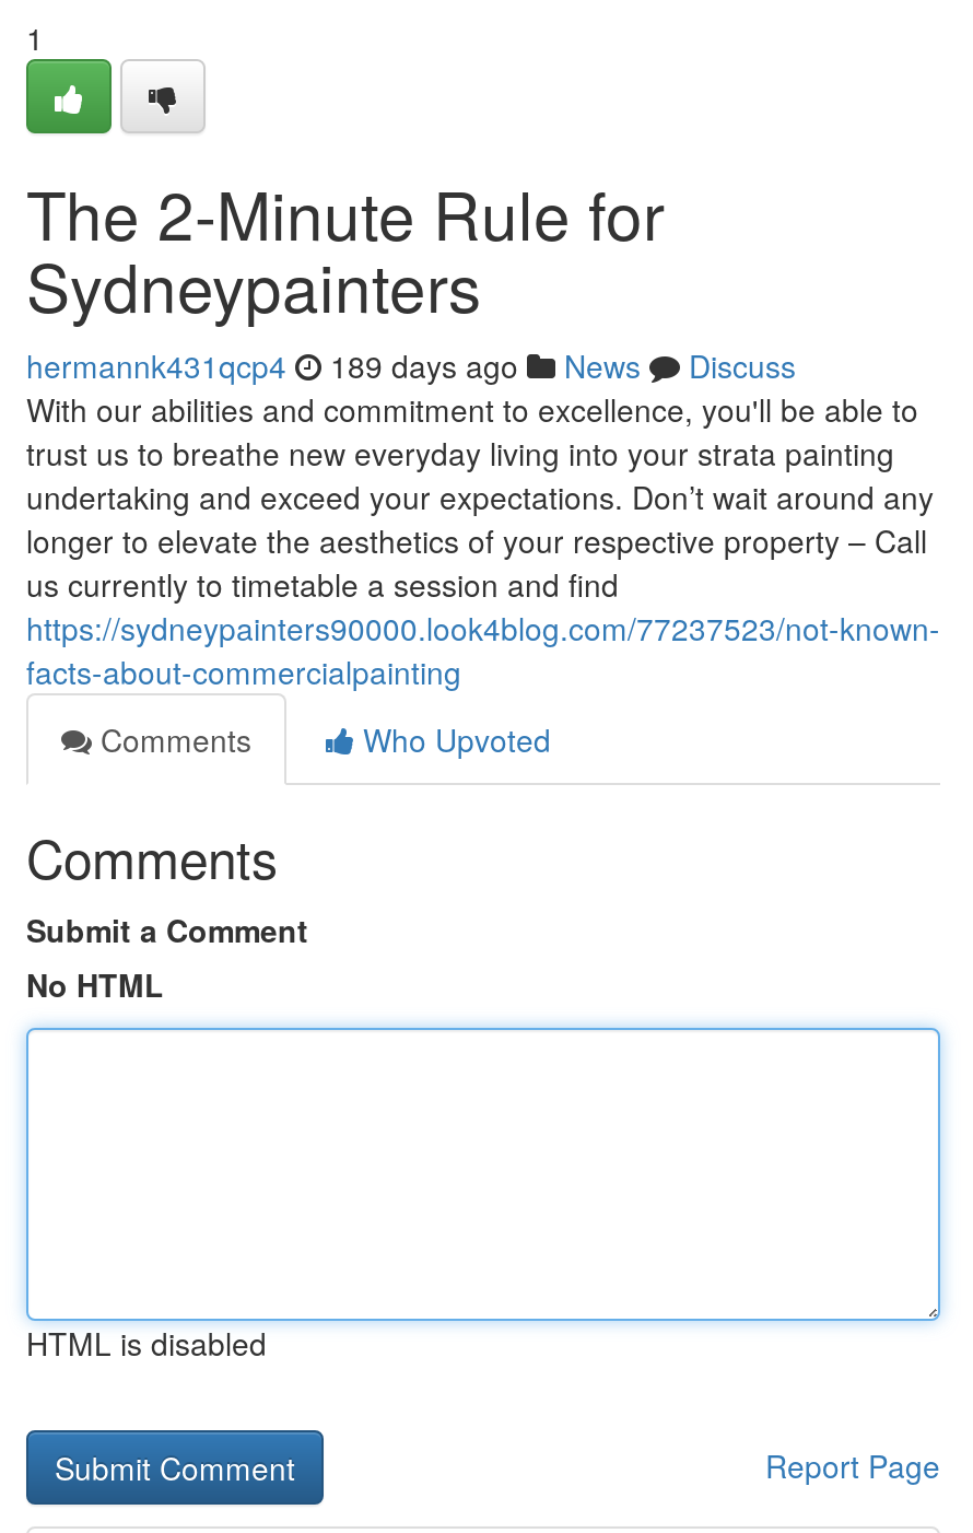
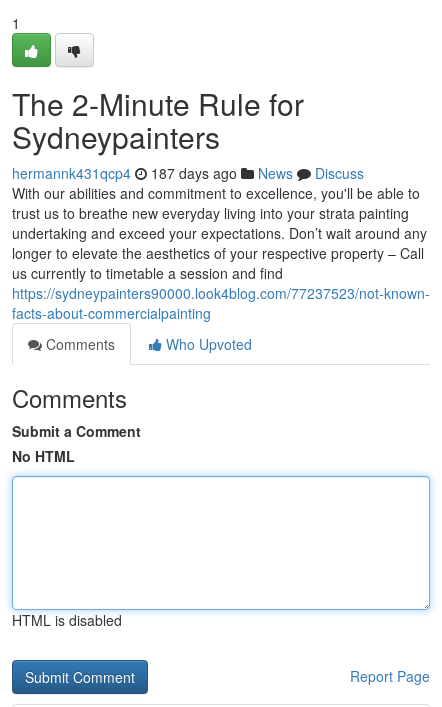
[26,343,796,387] hermannk431qcp4 189 days ago News Discuss -> [12,163,364,183] hermannk431qcp4 187 days ago News Discuss

